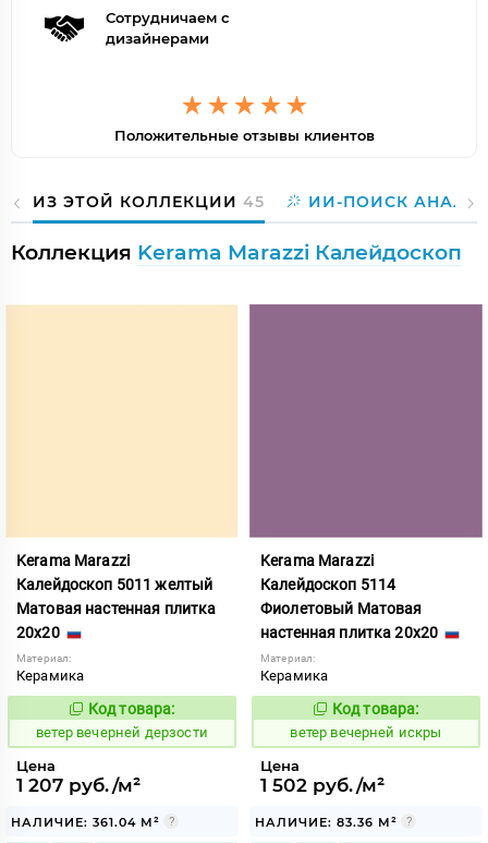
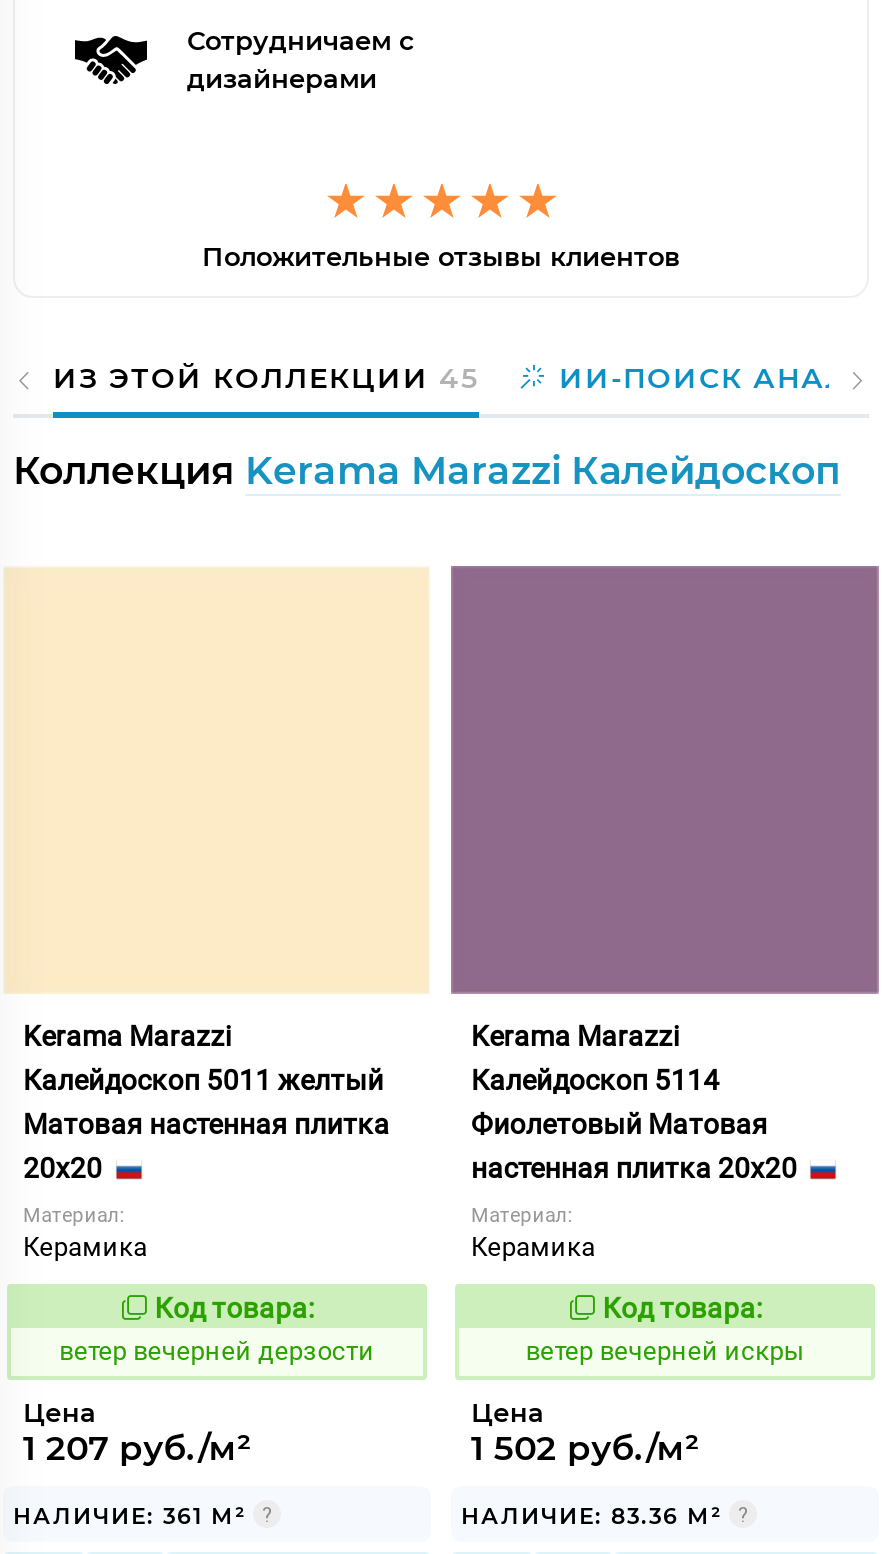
[11,815,160,830] НАЛИЧИЕ: 361.04 М² -> [13,1502,247,1530] НАЛИЧИЕ: 361 М²

